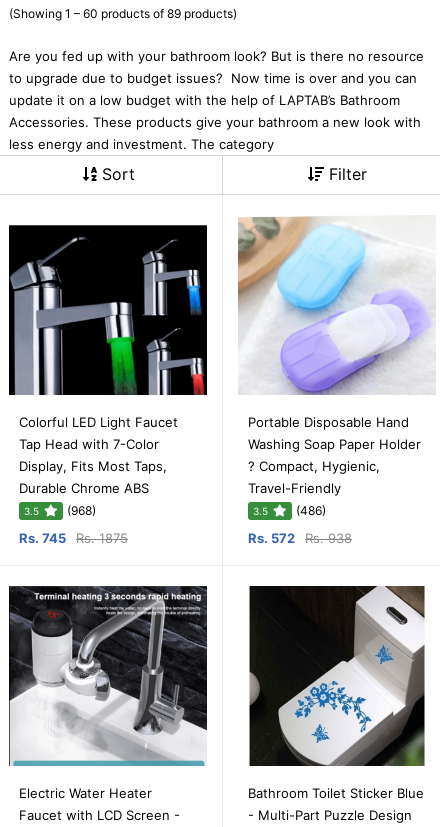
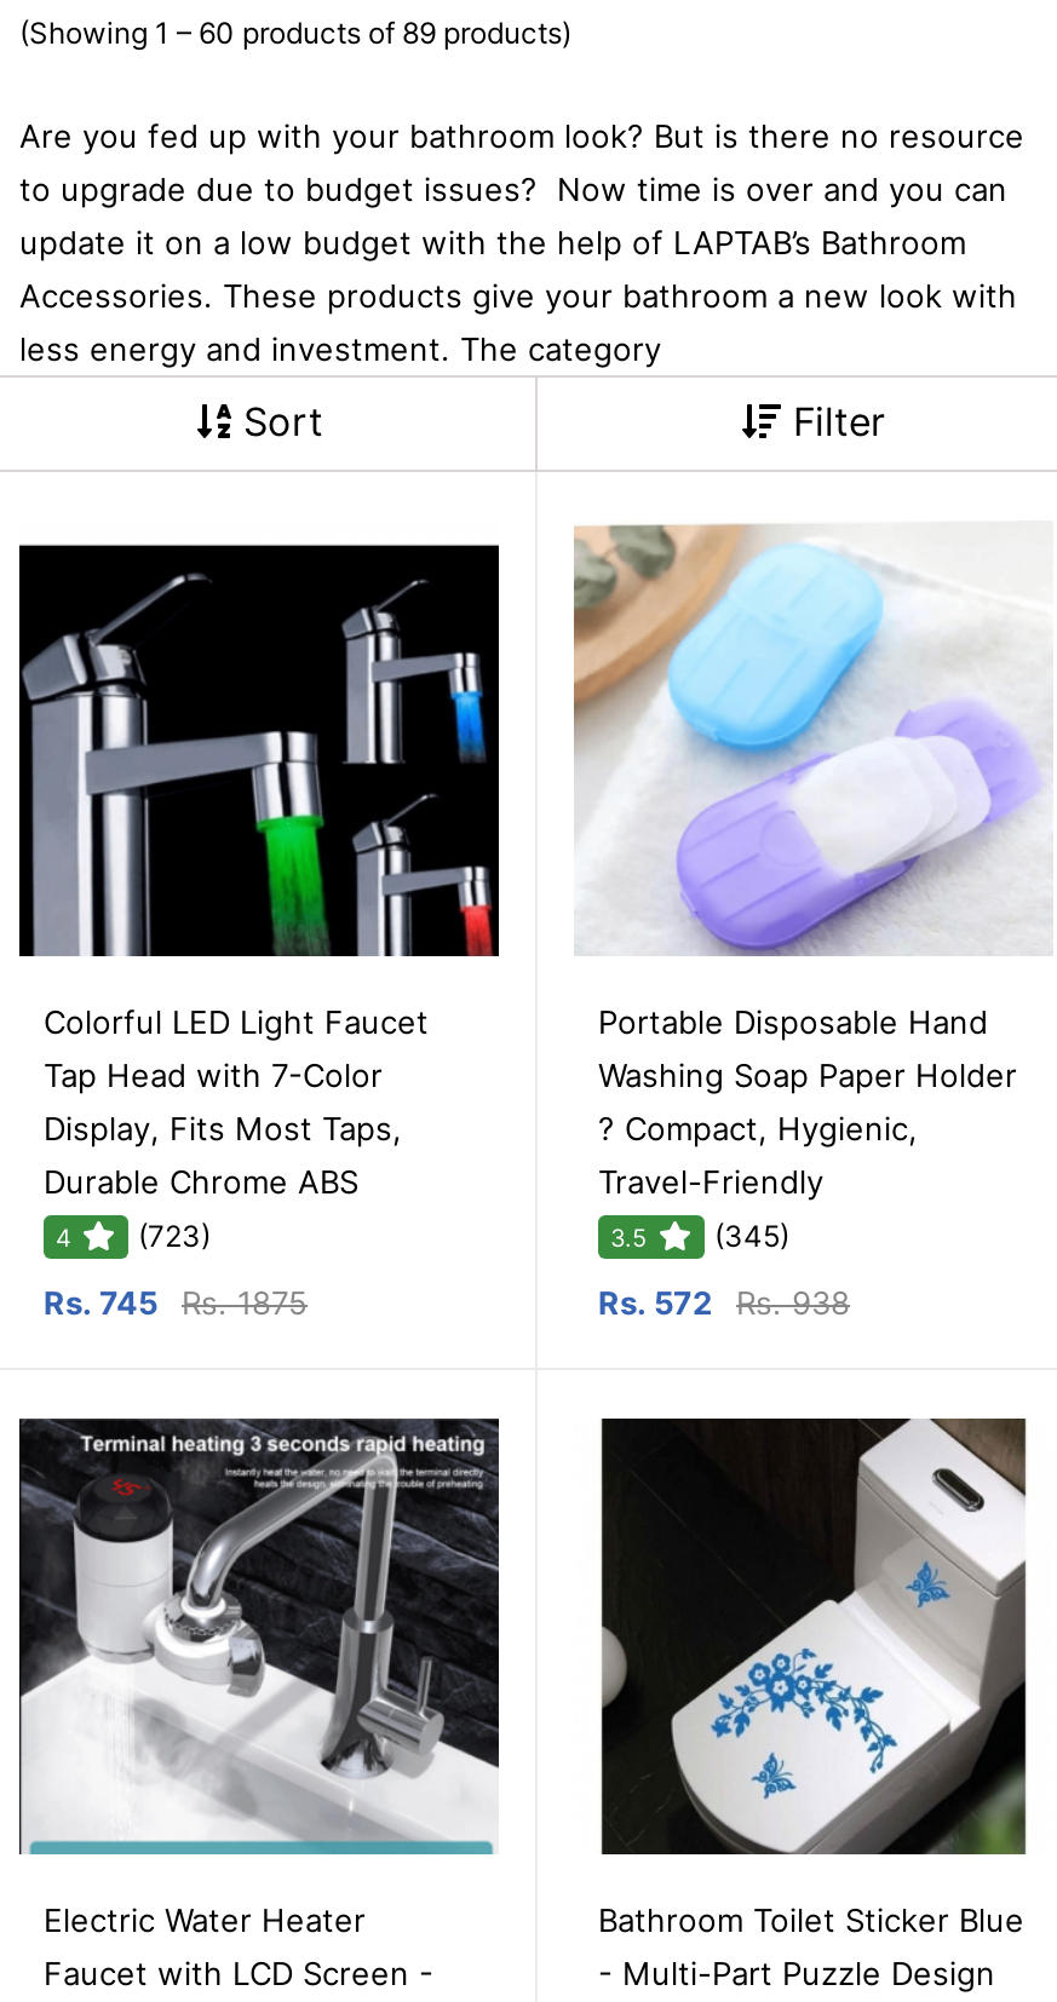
[24,505,39,517] 3.5 -> [56,1223,70,1252] 4
[67,503,96,518] (968) -> [138,1218,211,1254] (723)
[296,503,326,518] (486) -> [714,1218,789,1254] (345)

